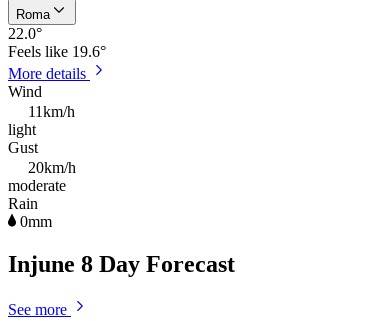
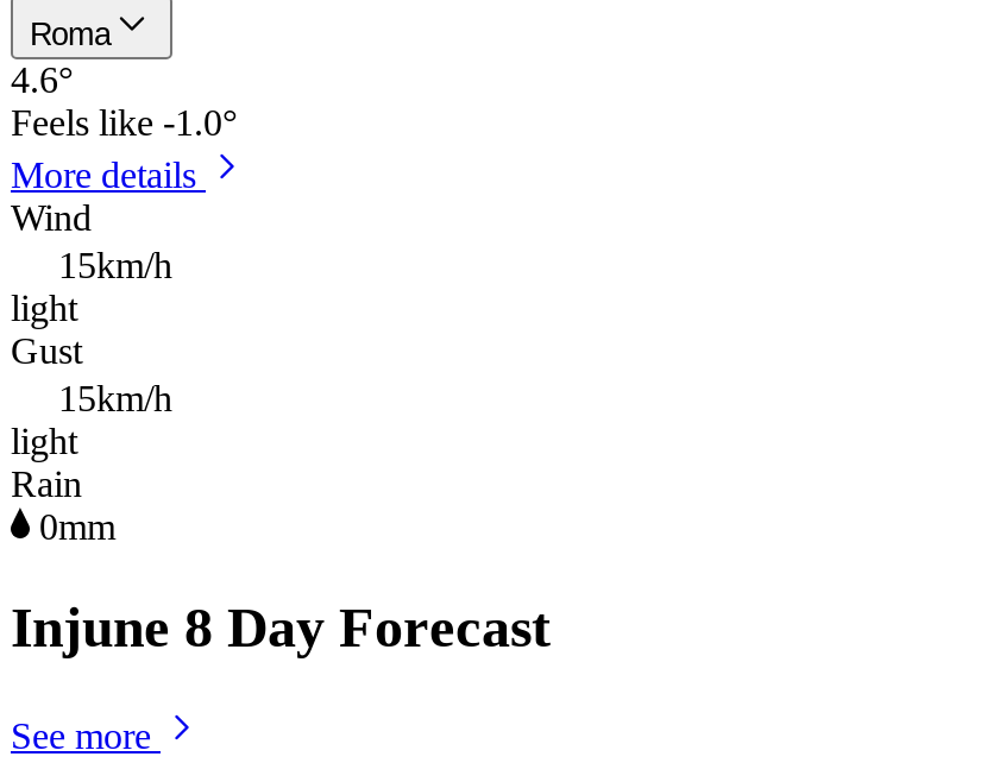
[8,25,42,42] 22.0° -> [11,58,73,99] 4.6°
[8,43,106,60] Feels like 19.6° -> [11,101,237,142] Feels like -1.0°
[28,103,75,120] 11km/h -> [58,244,172,284] 15km/h
[8,159,76,194] 20km/h | moderate -> [11,377,172,460] 15km/h | light

